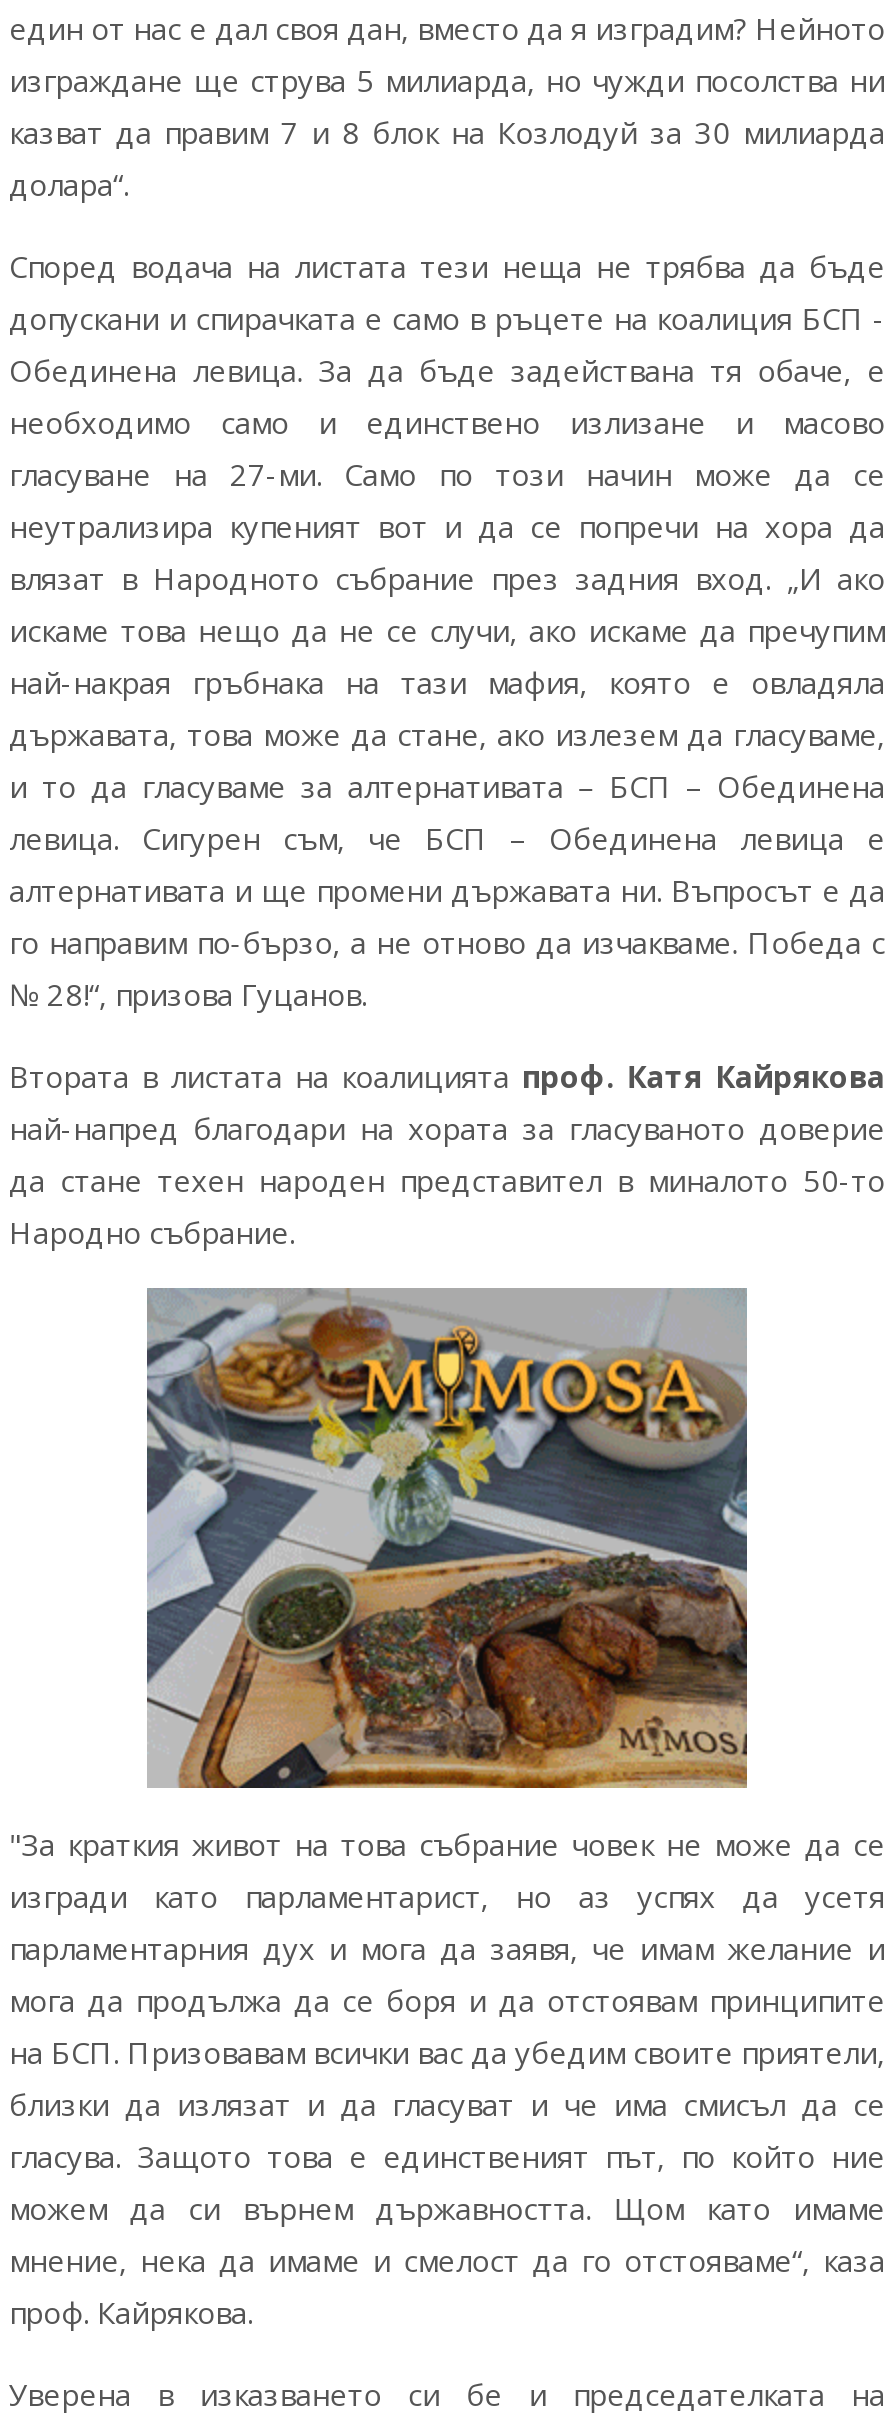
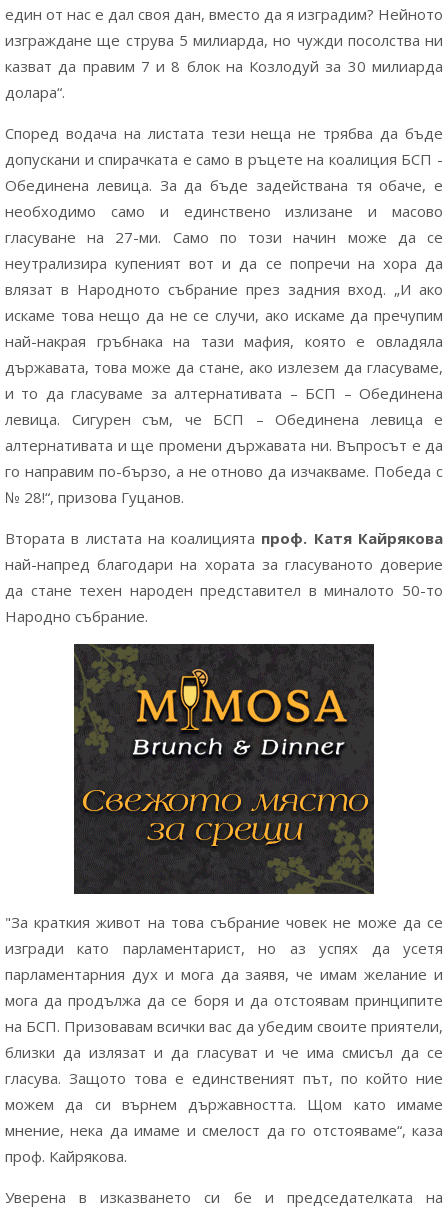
[145,1290,749,1790] [image] -> [73,644,375,895] [image]

